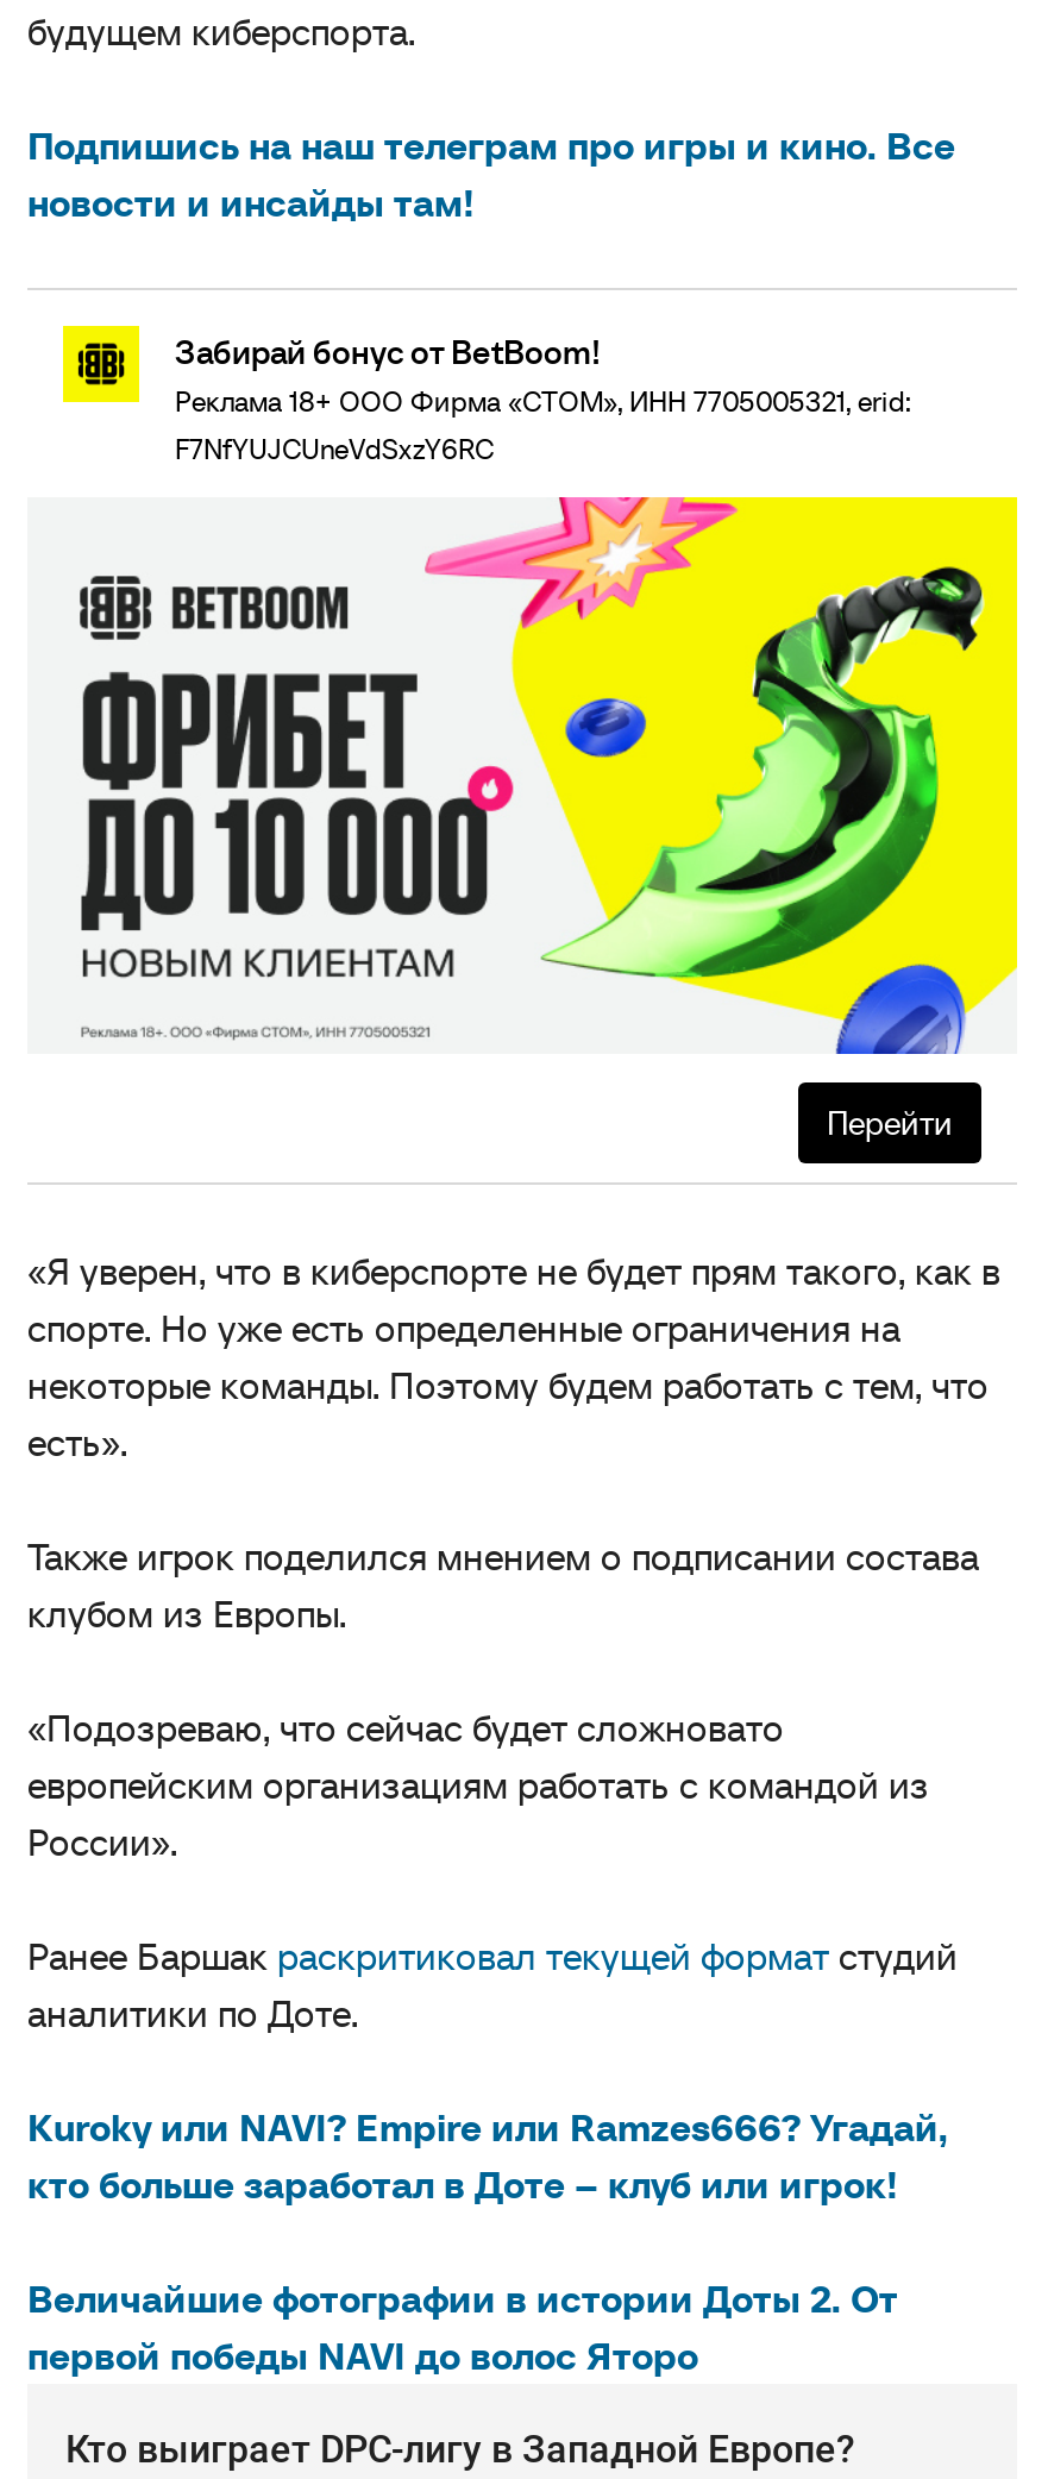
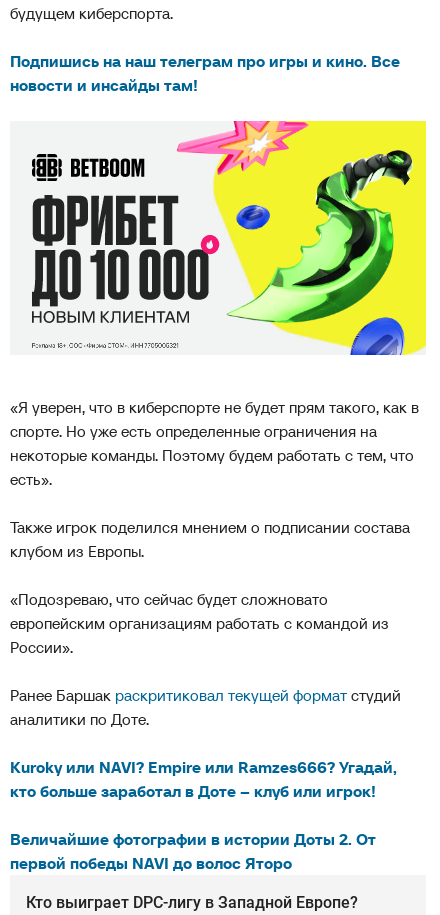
[61,324,910,466] [image] | Забирай бонус от BetBoom! | Реклама 18+ ООО Фирма «СТОМ», ИНН 7705005321, erid: | F7NfYUJCUneVdSxzY6RC -> none
moved [77,495,1017,1056] -> [31,120,427,354]: [image]
[827,1102,953,1144] Перейти -> none

